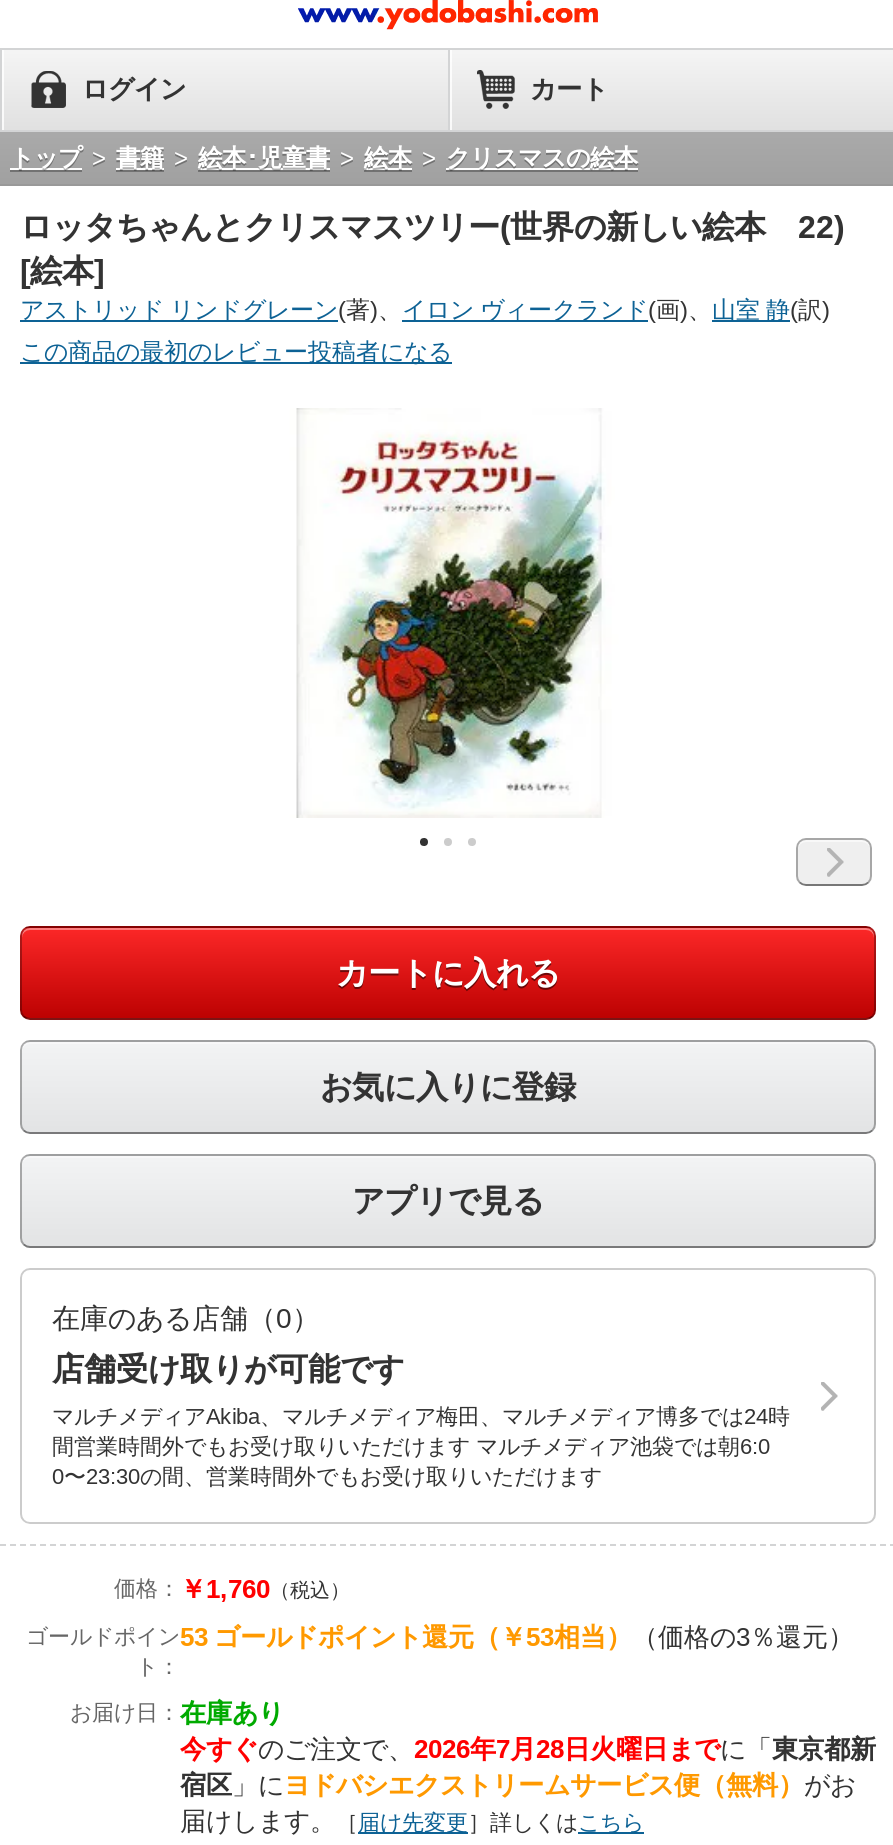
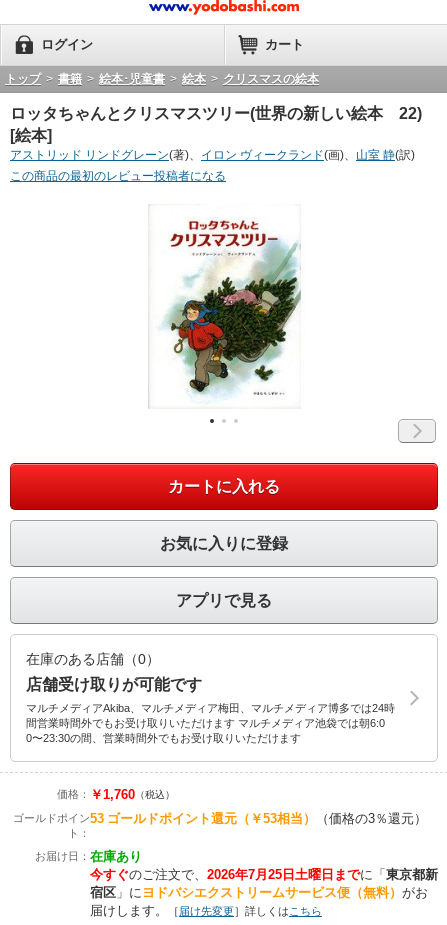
[180,1734,876,1764] 今すぐのご注文で、2026年7月28日火曜日までに「東京都新 -> [90,867,438,882] 今すぐのご注文で、2026年7月25日土曜日までに「東京都新

